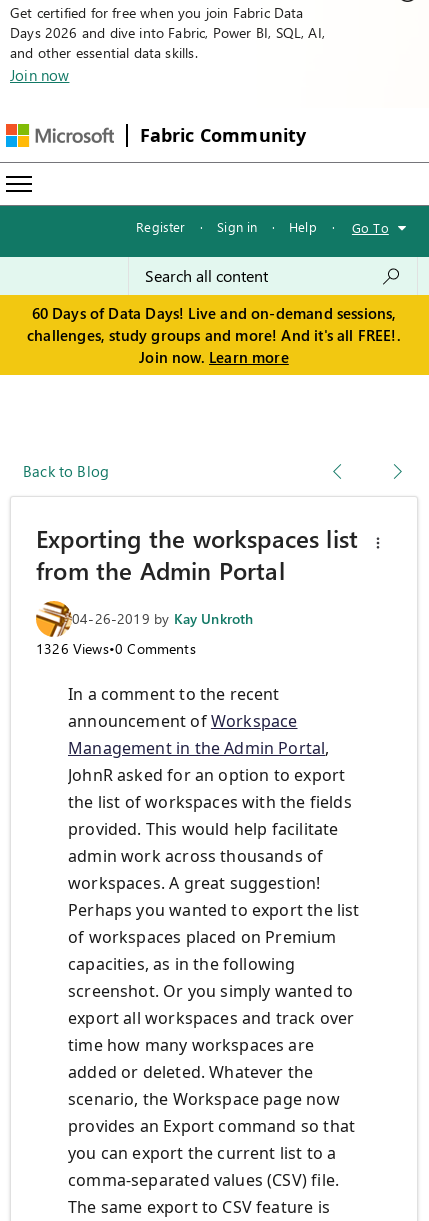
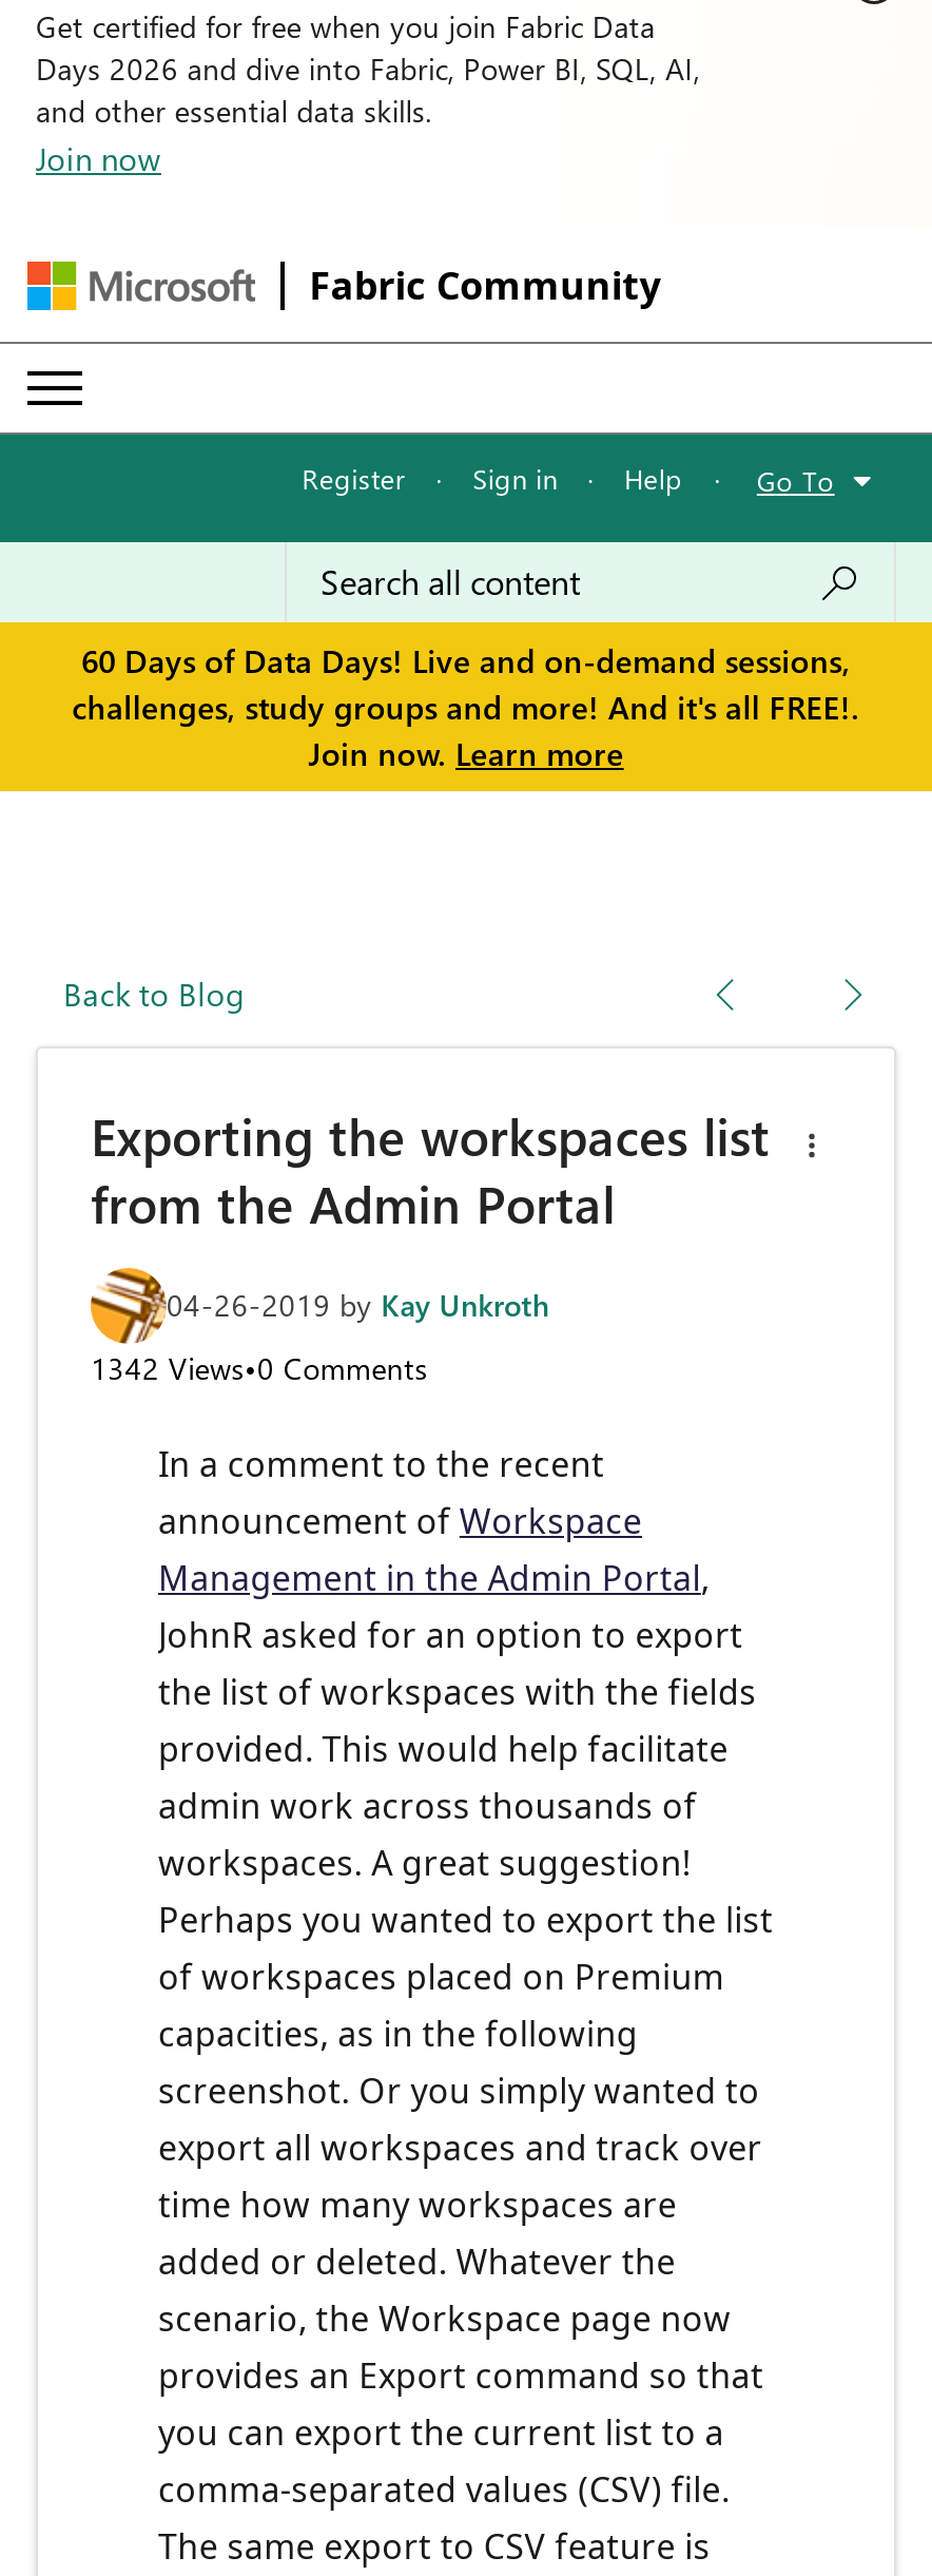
[36,639,196,658] 1326 Views•0 Comments -> [91,1349,428,1389] 1342 Views•0 Comments

